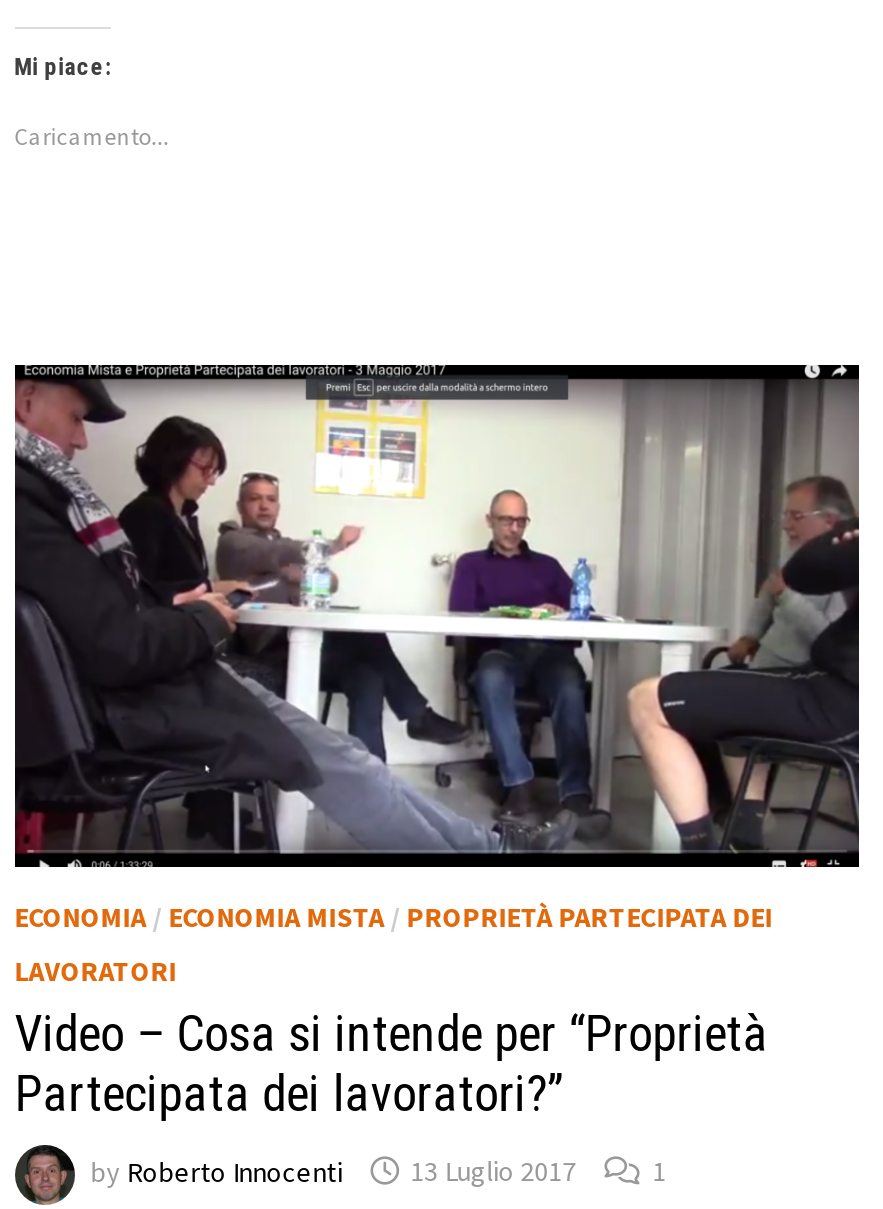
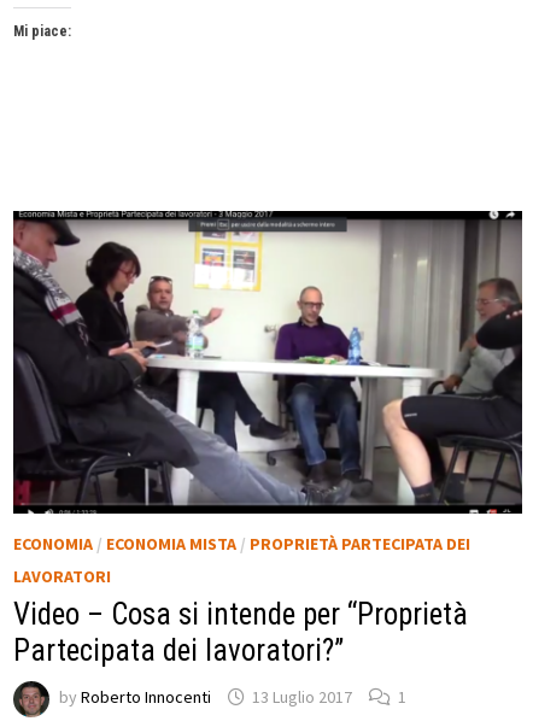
[15,120,169,150] Caricamento... -> none

